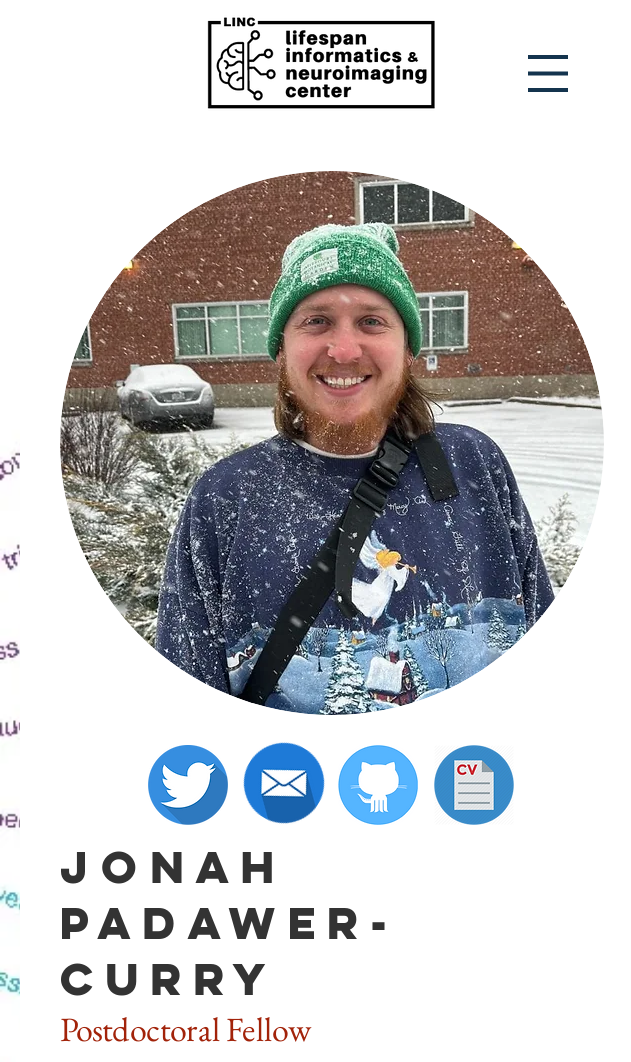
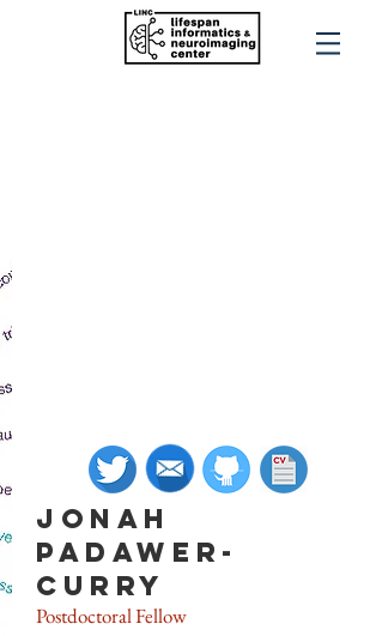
[58,169,602,717] [image] -> none

